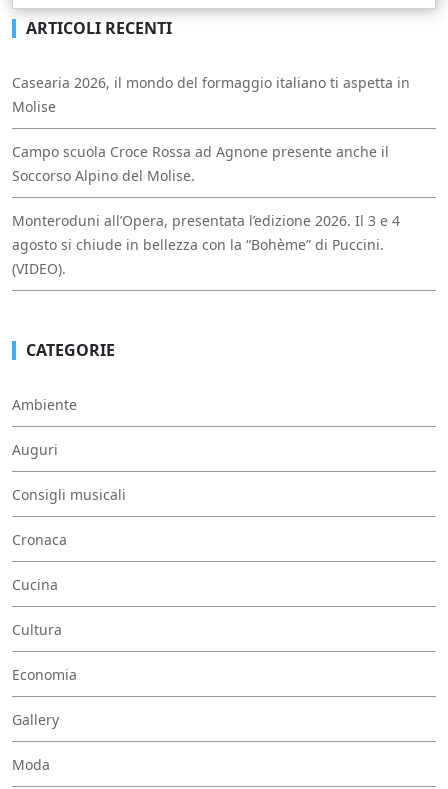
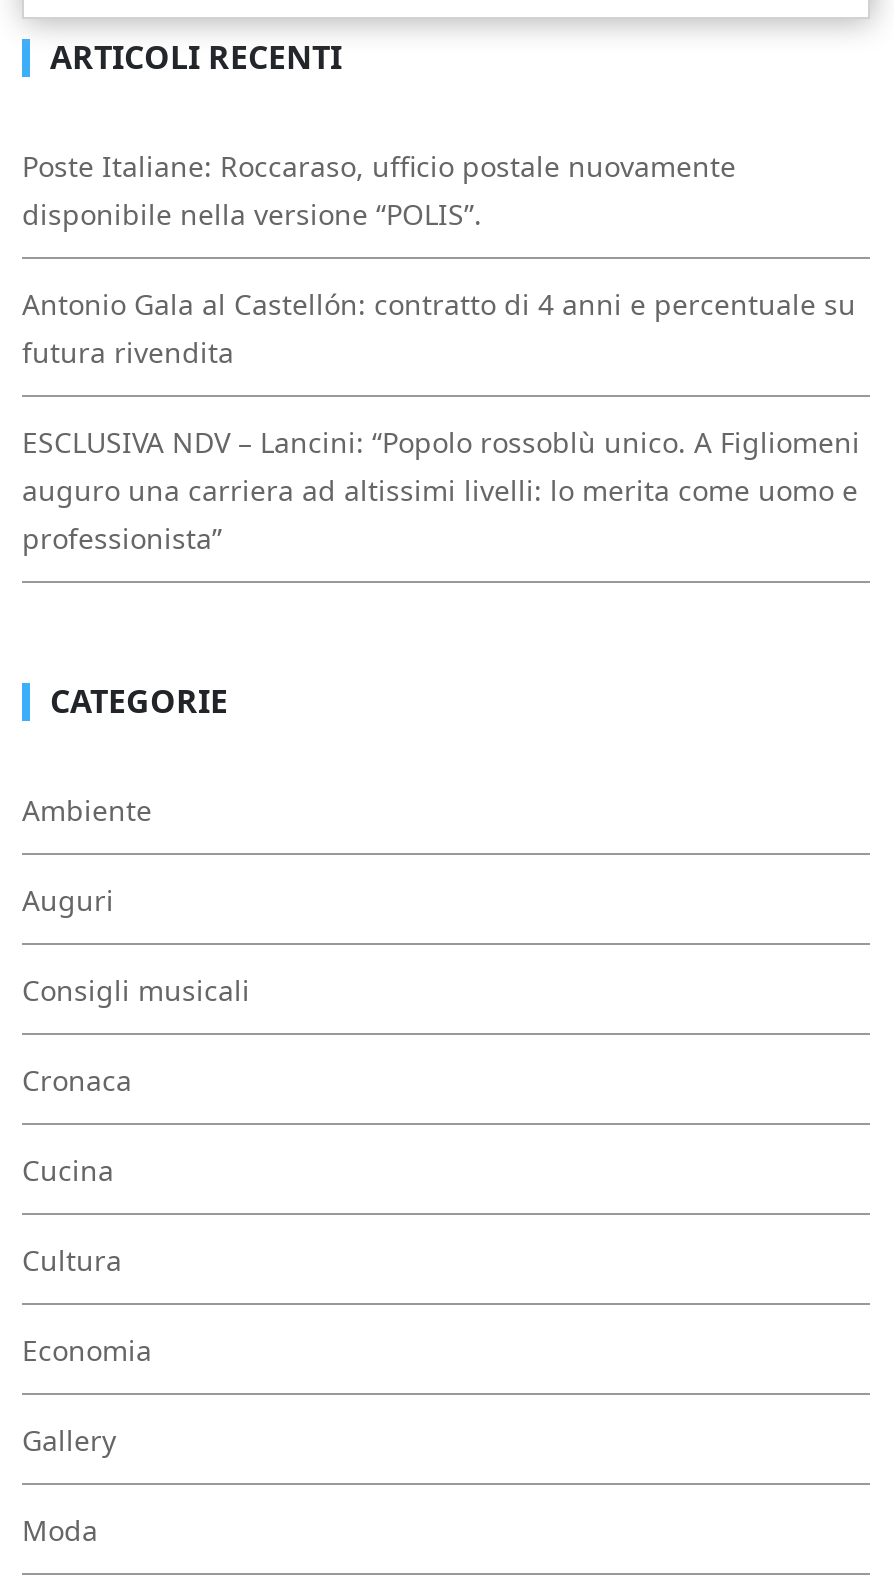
[12,73,410,116] Casearia 2026, il mondo del formaggio italiano ti aspetta in | Molise -> [22,147,736,233] Poste Italiane: Roccaraso, ufficio postale nuovamente | disponibile nella versione “POLIS”.
[12,142,389,185] Campo scuola Croce Rossa ad Agnone presente anche il | Soccorso Alpino del Molise. -> [22,285,856,371] Antonio Gala al Castellón: contratto di 4 anni e percentuale su | futura rivendita
[12,211,400,278] Monteroduni all’Opera, presentata l’edizione 2026. Il 3 e 4 | agosto si chiude in bellezza con la “Bohème” di Puccini. | (VIDEO). -> [22,423,860,557] ESCLUSIVA NDV – Lancini: “Popolo rossoblù unico. A Figliomeni | auguro una carriera ad altissimi livelli: lo merita come uomo e | professionista”

